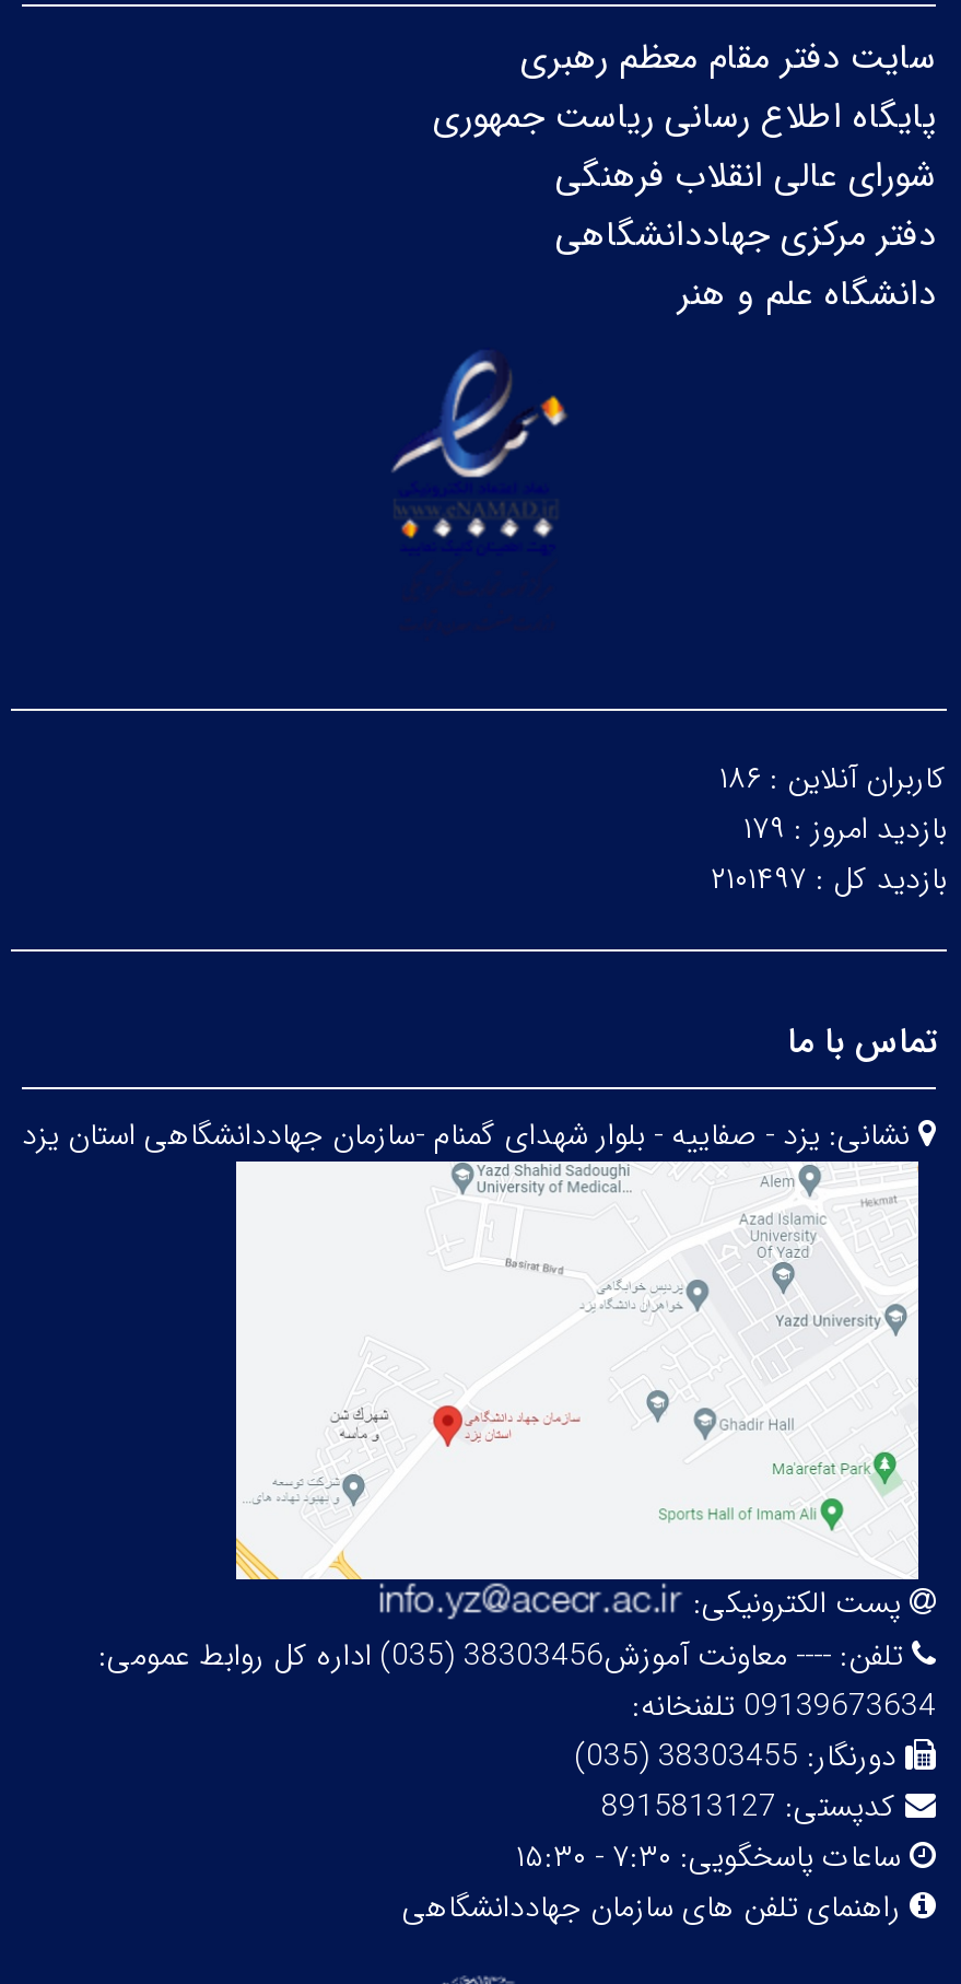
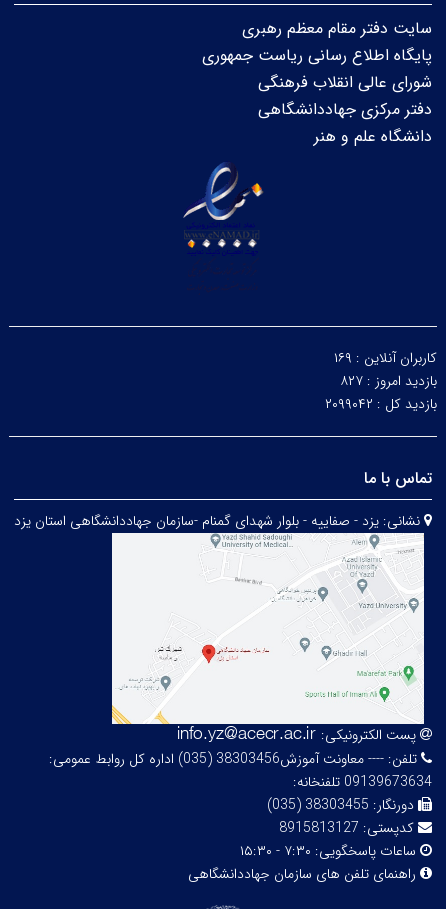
[719,755,947,803] کاربران آنلاین : ۱۸۶ -> [334,347,437,369] کاربران آنلاین : ۱۶۹
[743,805,947,854] بازدید امروز : ۱۷۹ -> [340,370,437,392] بازدید امروز : ۸۲۷
[711,856,947,904] بازدید کل : ۲۱۰۱۴۹۷ -> [325,393,437,415] بازدید کل : ۲۰۹۹۰۴۲

